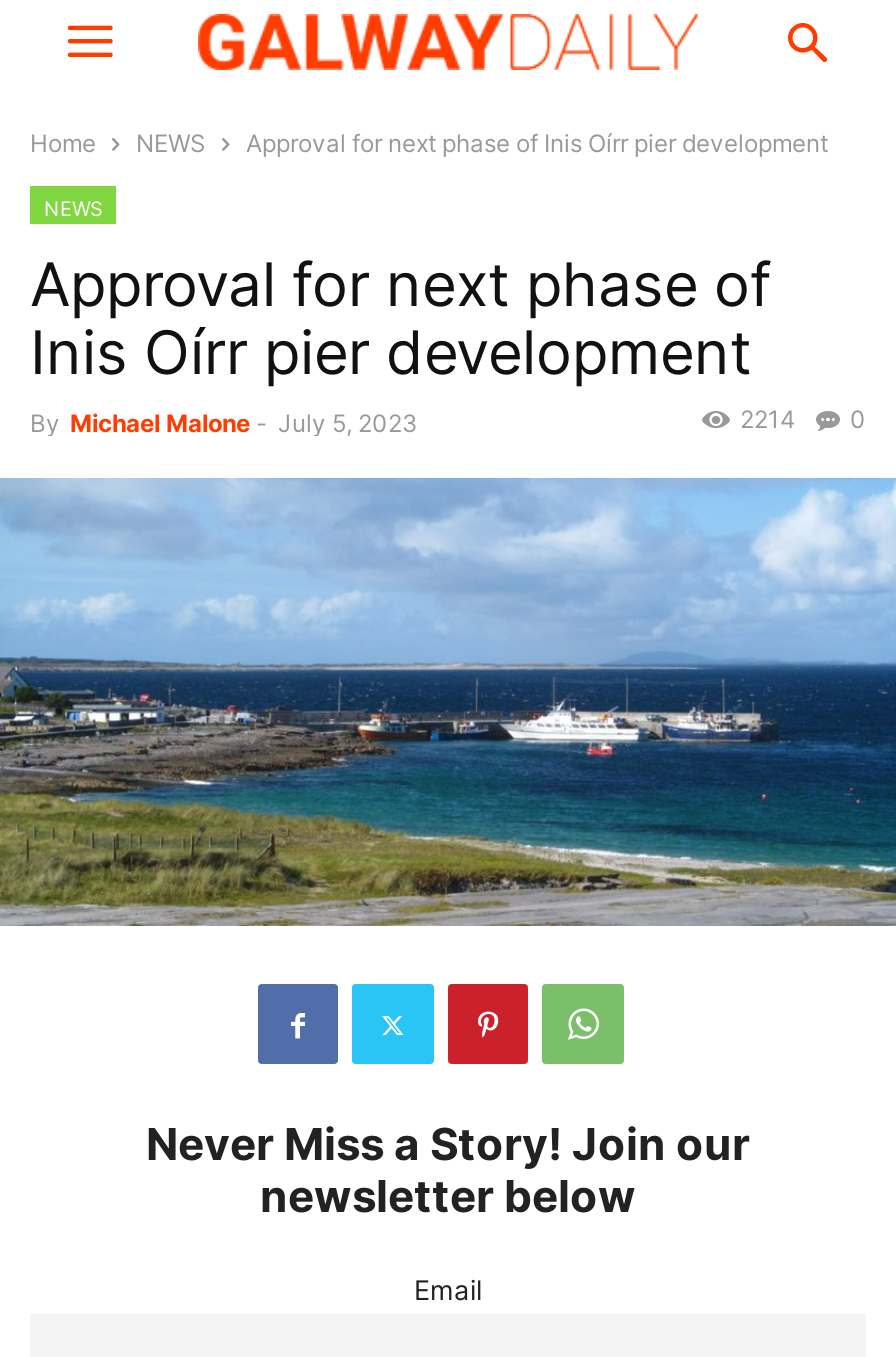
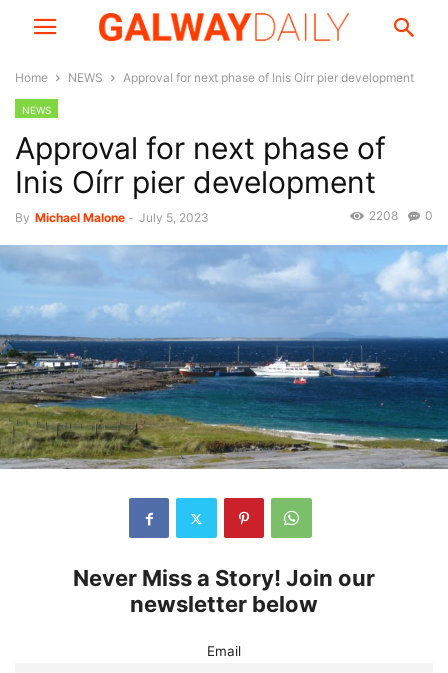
[740,404,866,434] 2214 0 -> [369,208,433,223] 2208 0

